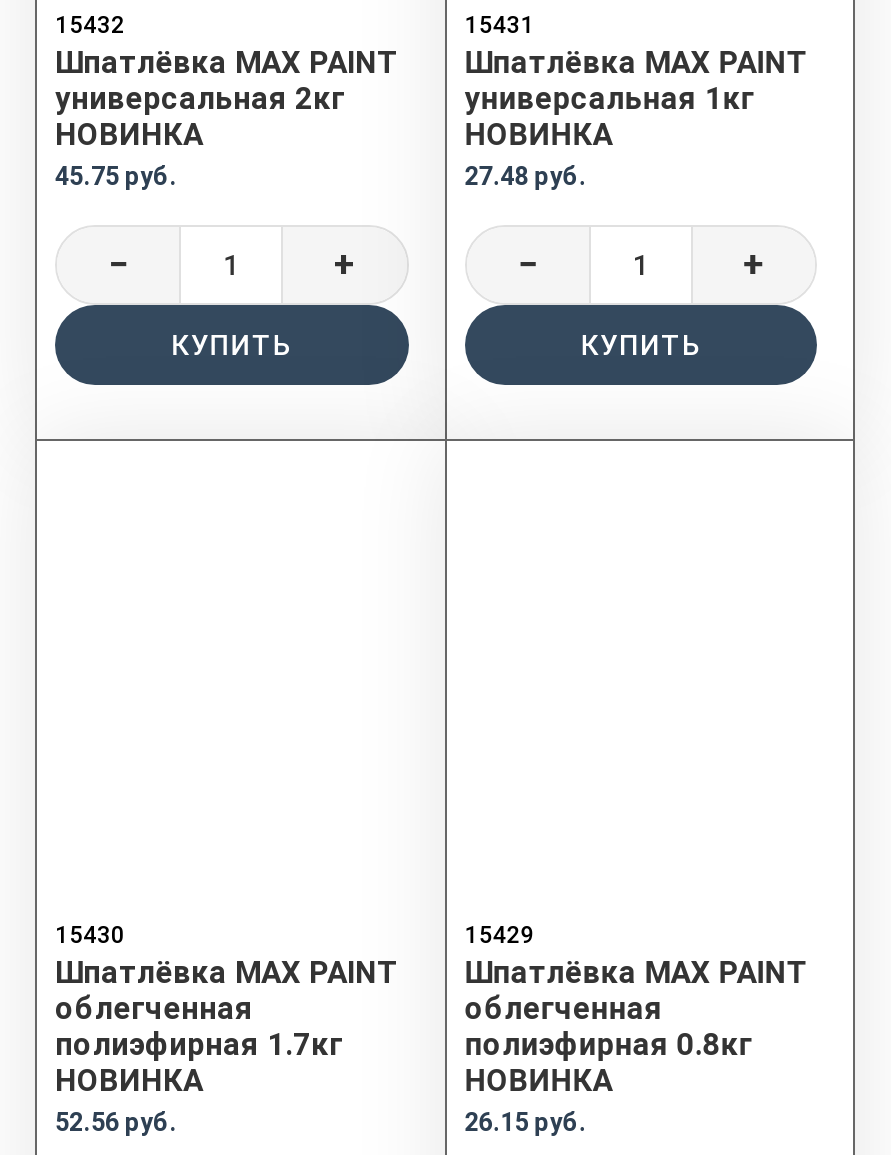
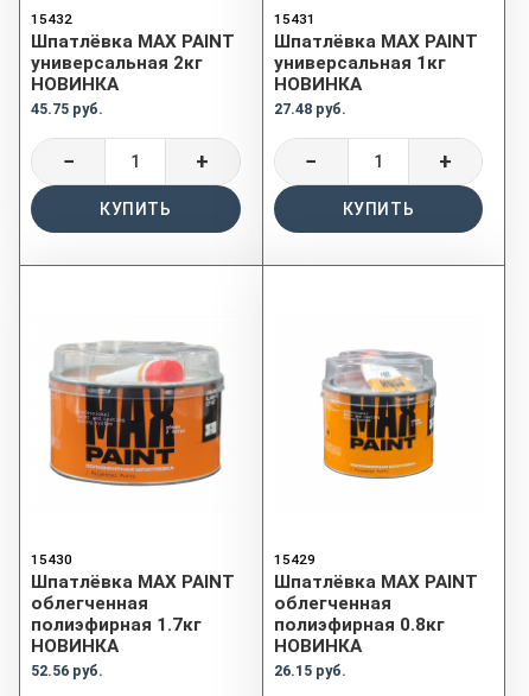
none -> [49,341,225,487] [image]
none -> [320,349,438,480] [image]

